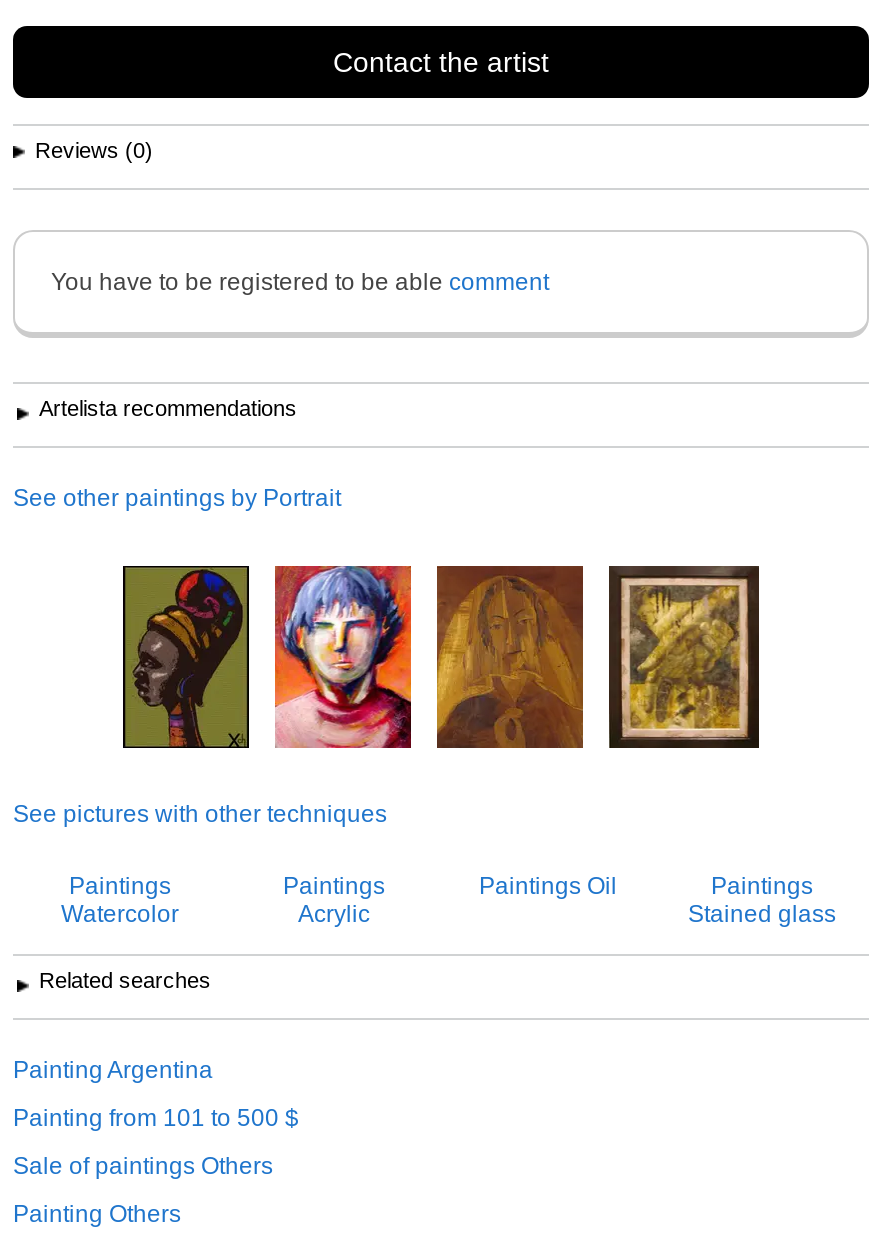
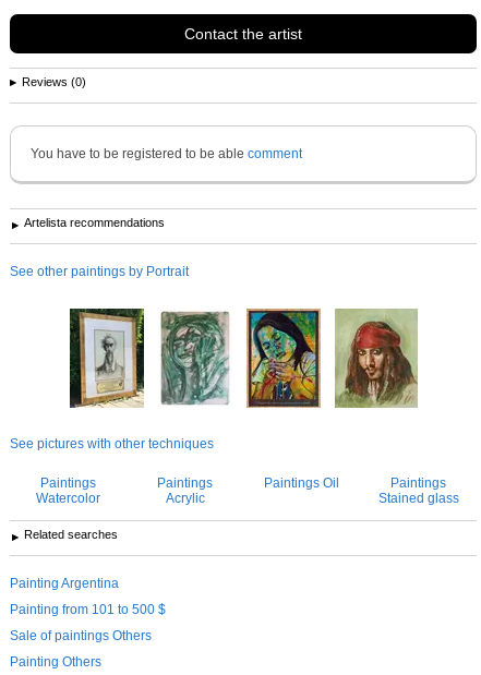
[125,566,259,750] [image] -> [71,308,145,409] [image]
[273,564,415,750] [image] -> [153,309,230,408] [image]
[435,564,583,750] [image] -> [241,308,320,408] [image]
[607,566,759,750] [image] -> [334,310,417,409] [image]

